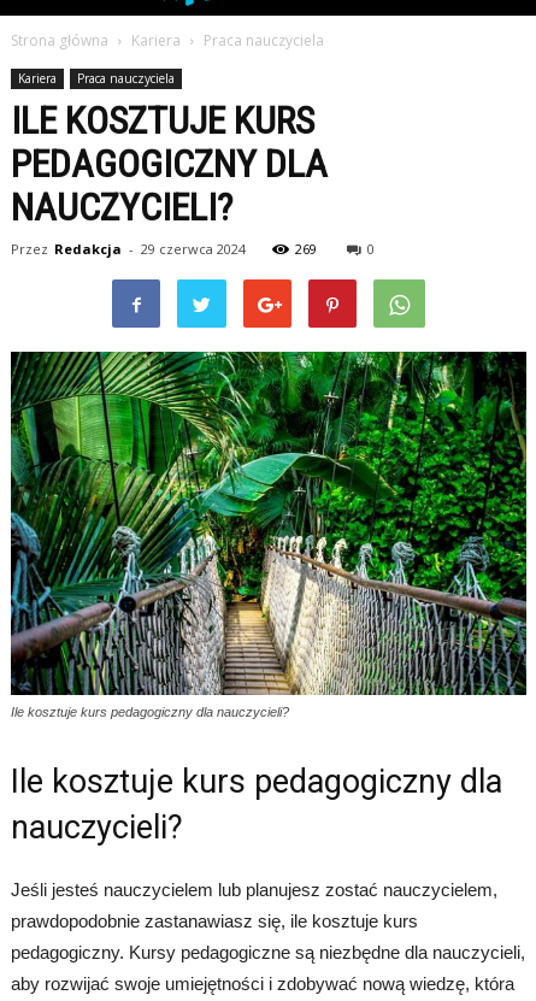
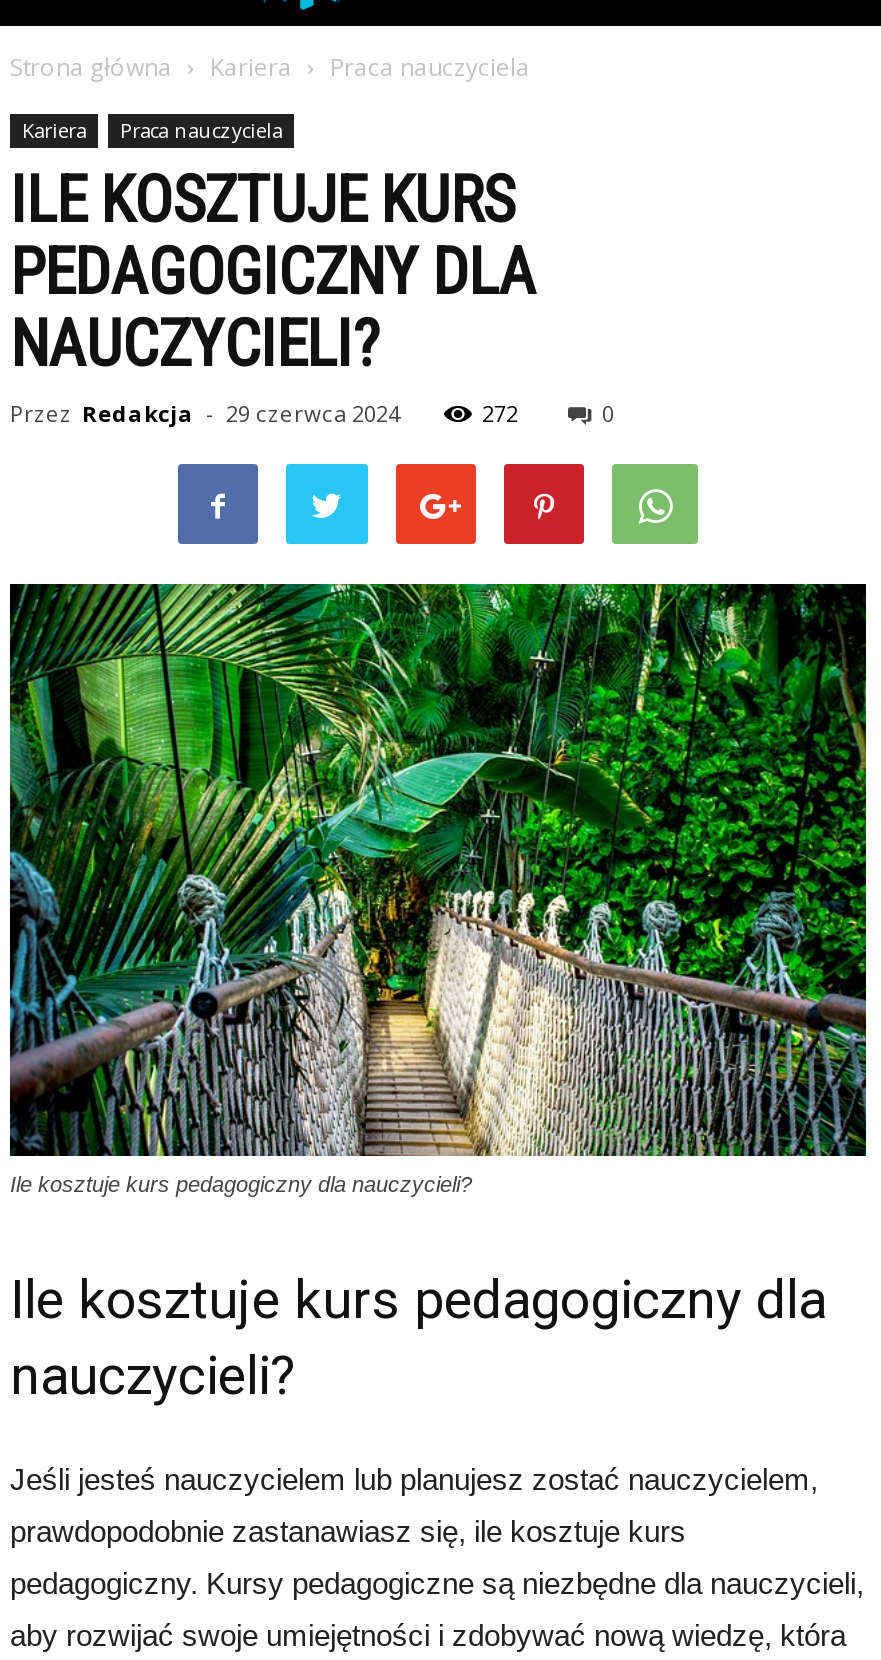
[295,240,317,258] 269 -> [482,398,518,428] 272

